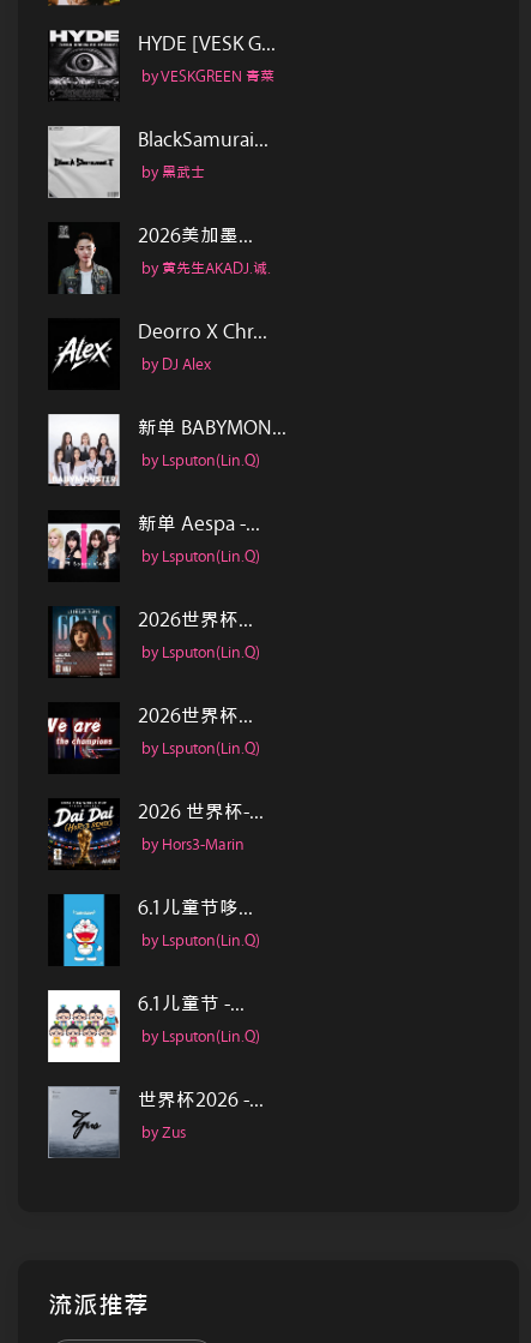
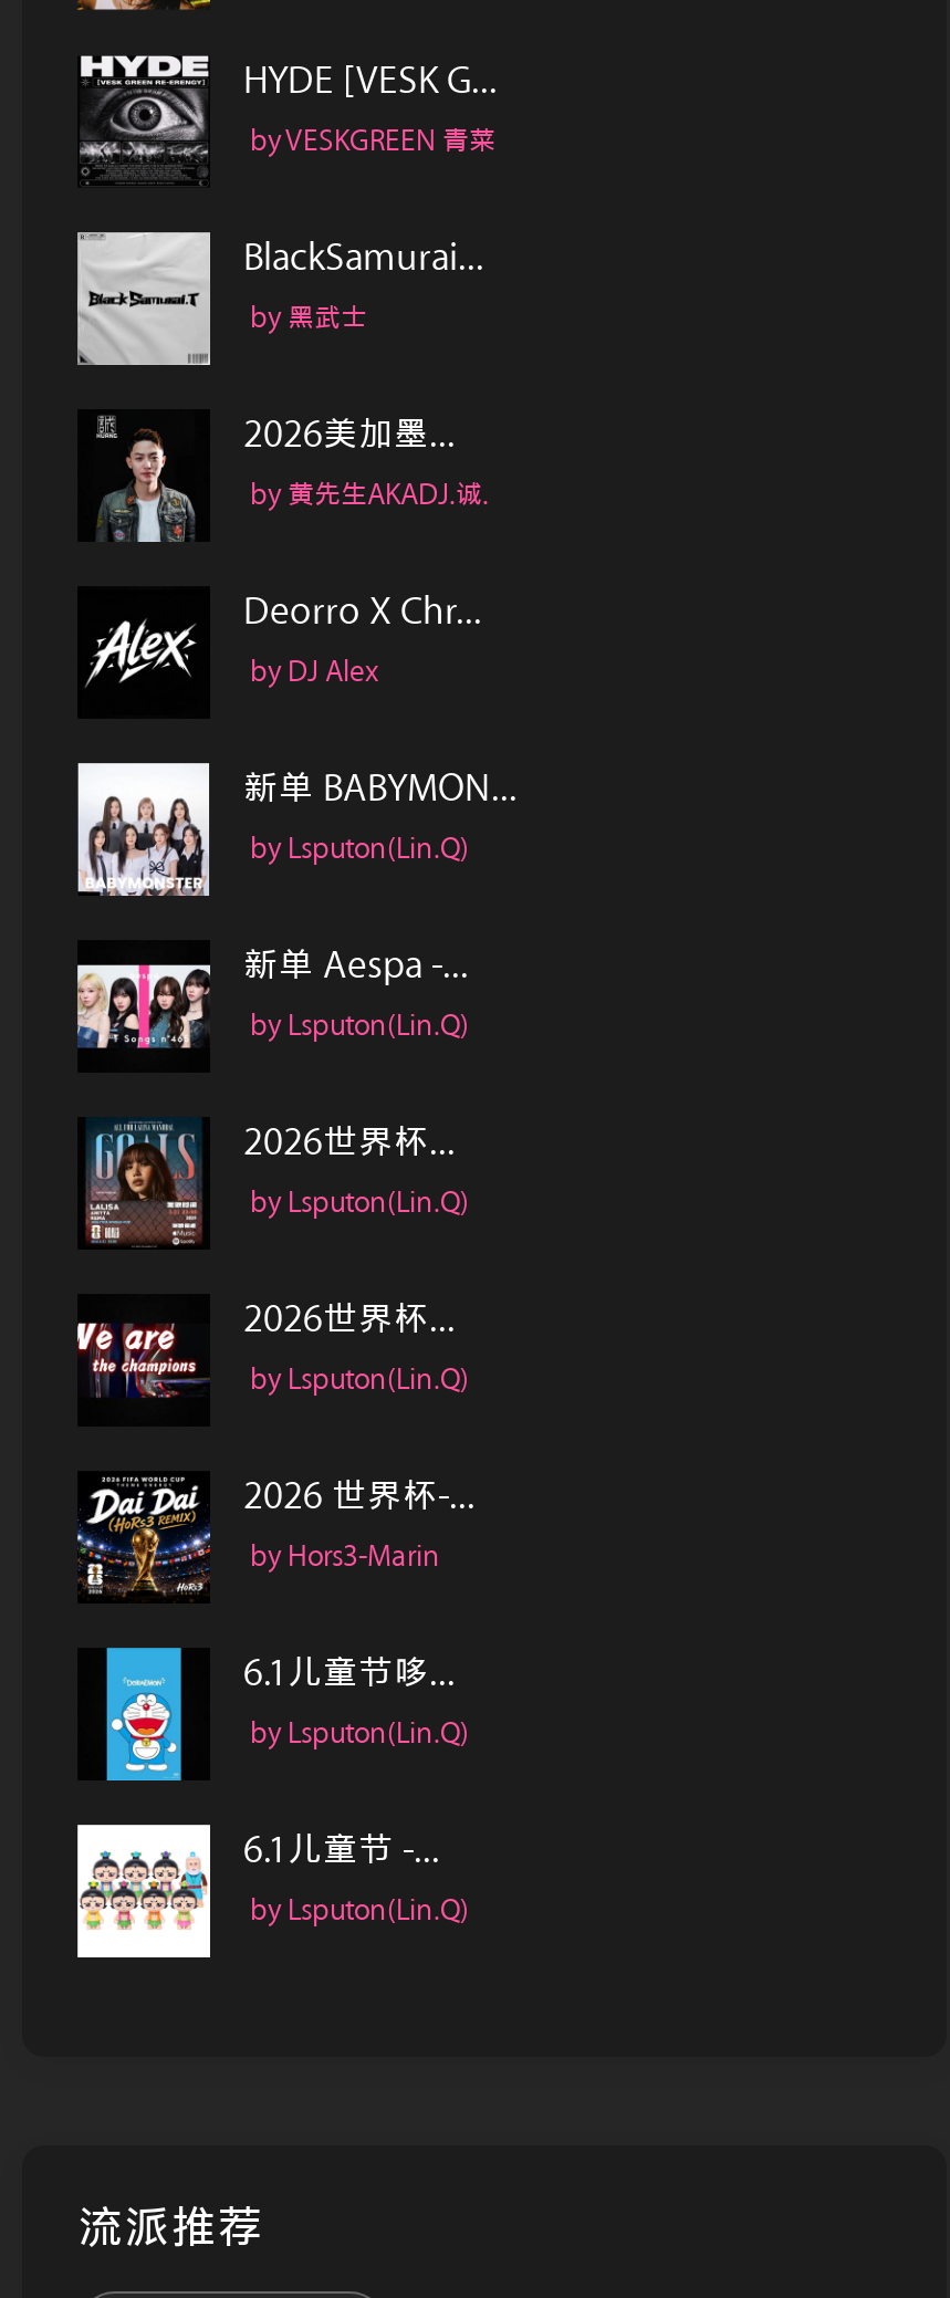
[47,1085,264,1158] [image] | 世界杯2026 -... | by Zus -> none

